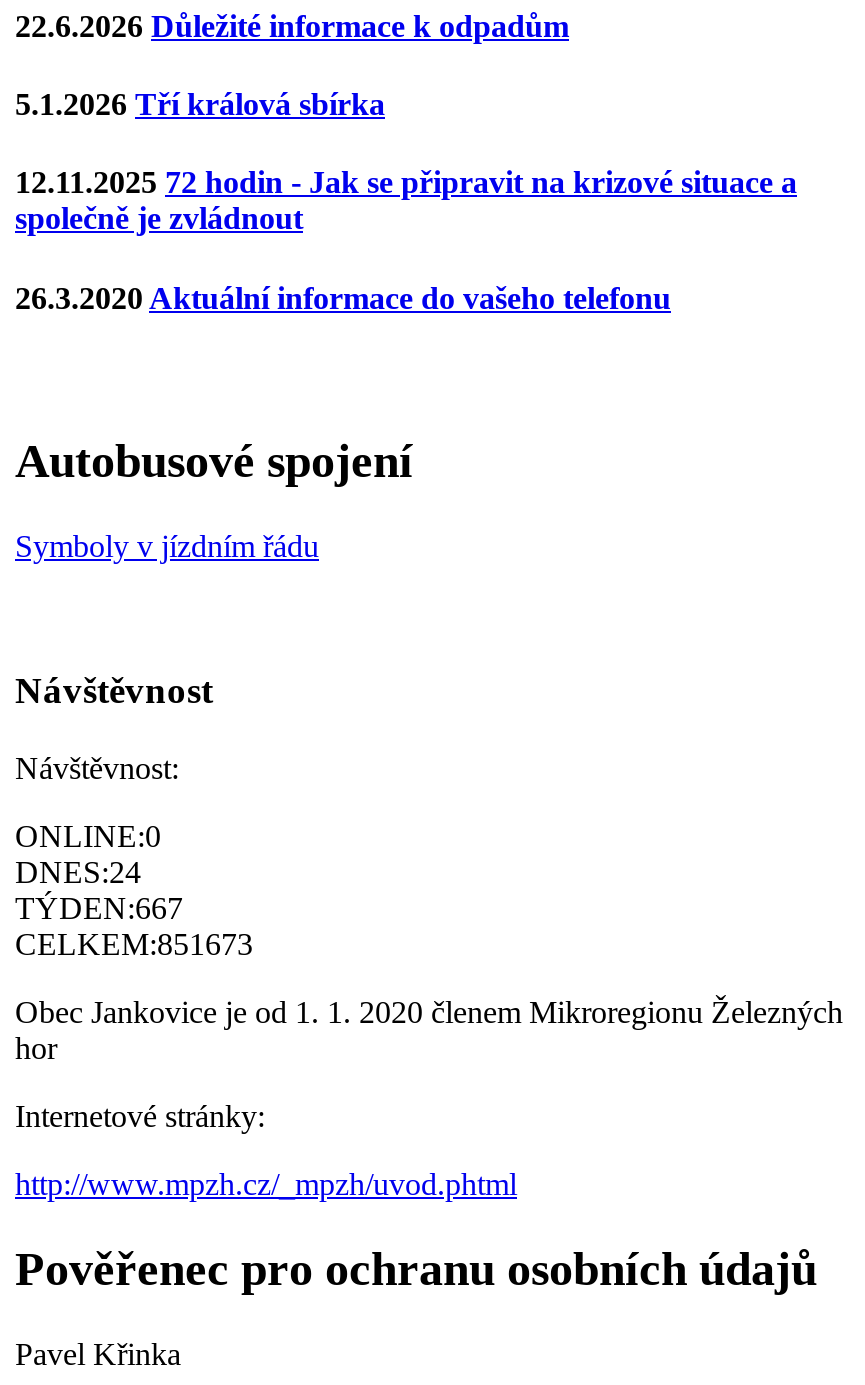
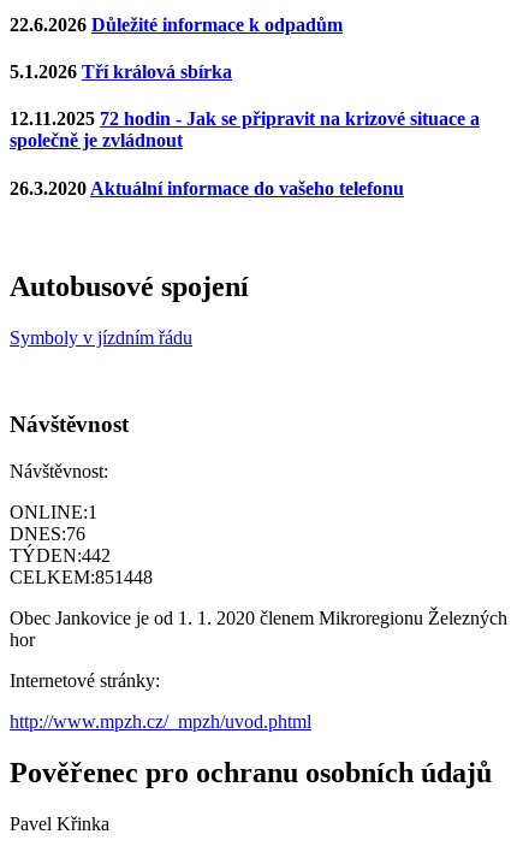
[15,819,161,853] ONLINE:0 -> [10,502,97,522] ONLINE:1
[15,855,141,889] DNES:24 -> [10,524,85,544] DNES:76
[15,891,183,925] TÝDEN:667 -> [10,545,111,566] TÝDEN:442
[15,927,253,961] CELKEM:851673 -> [10,567,153,587] CELKEM:851448

